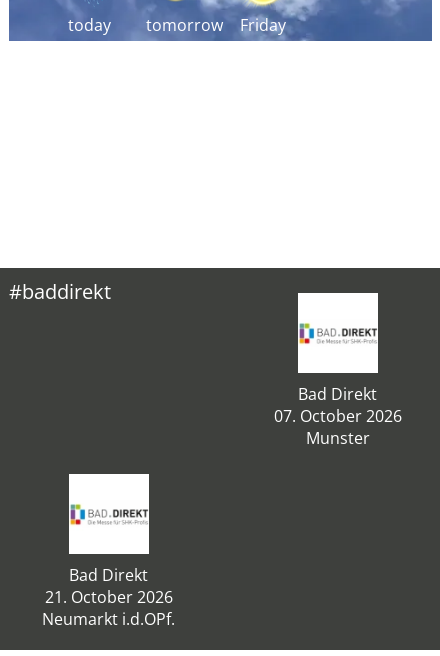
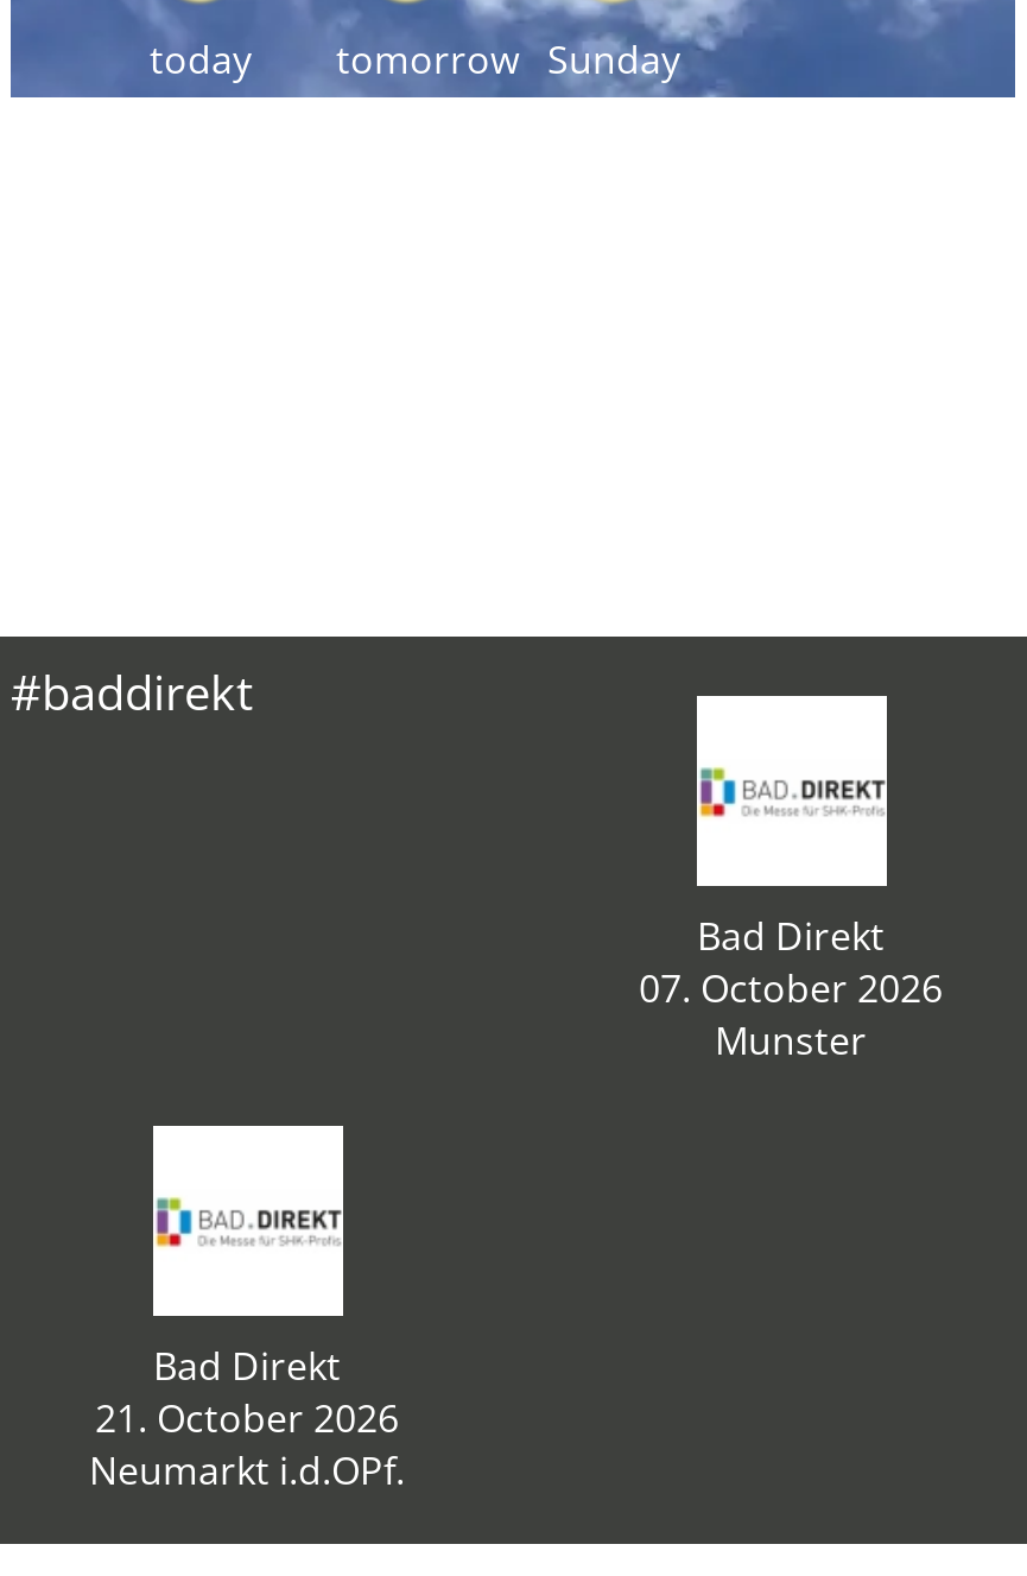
[240,14,286,36] Friday -> [547,34,680,86] Sunday

